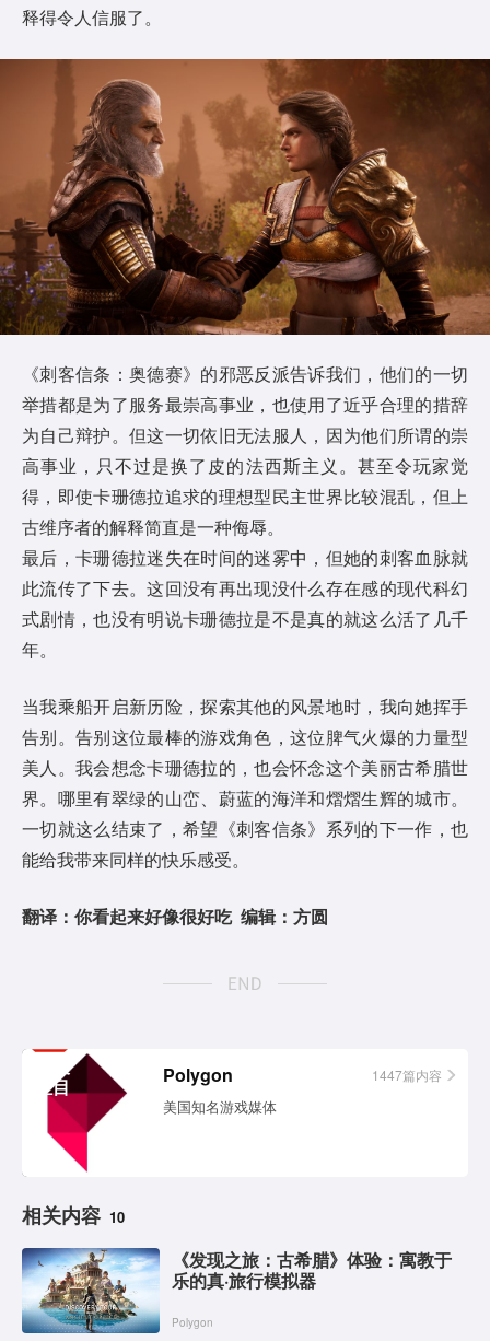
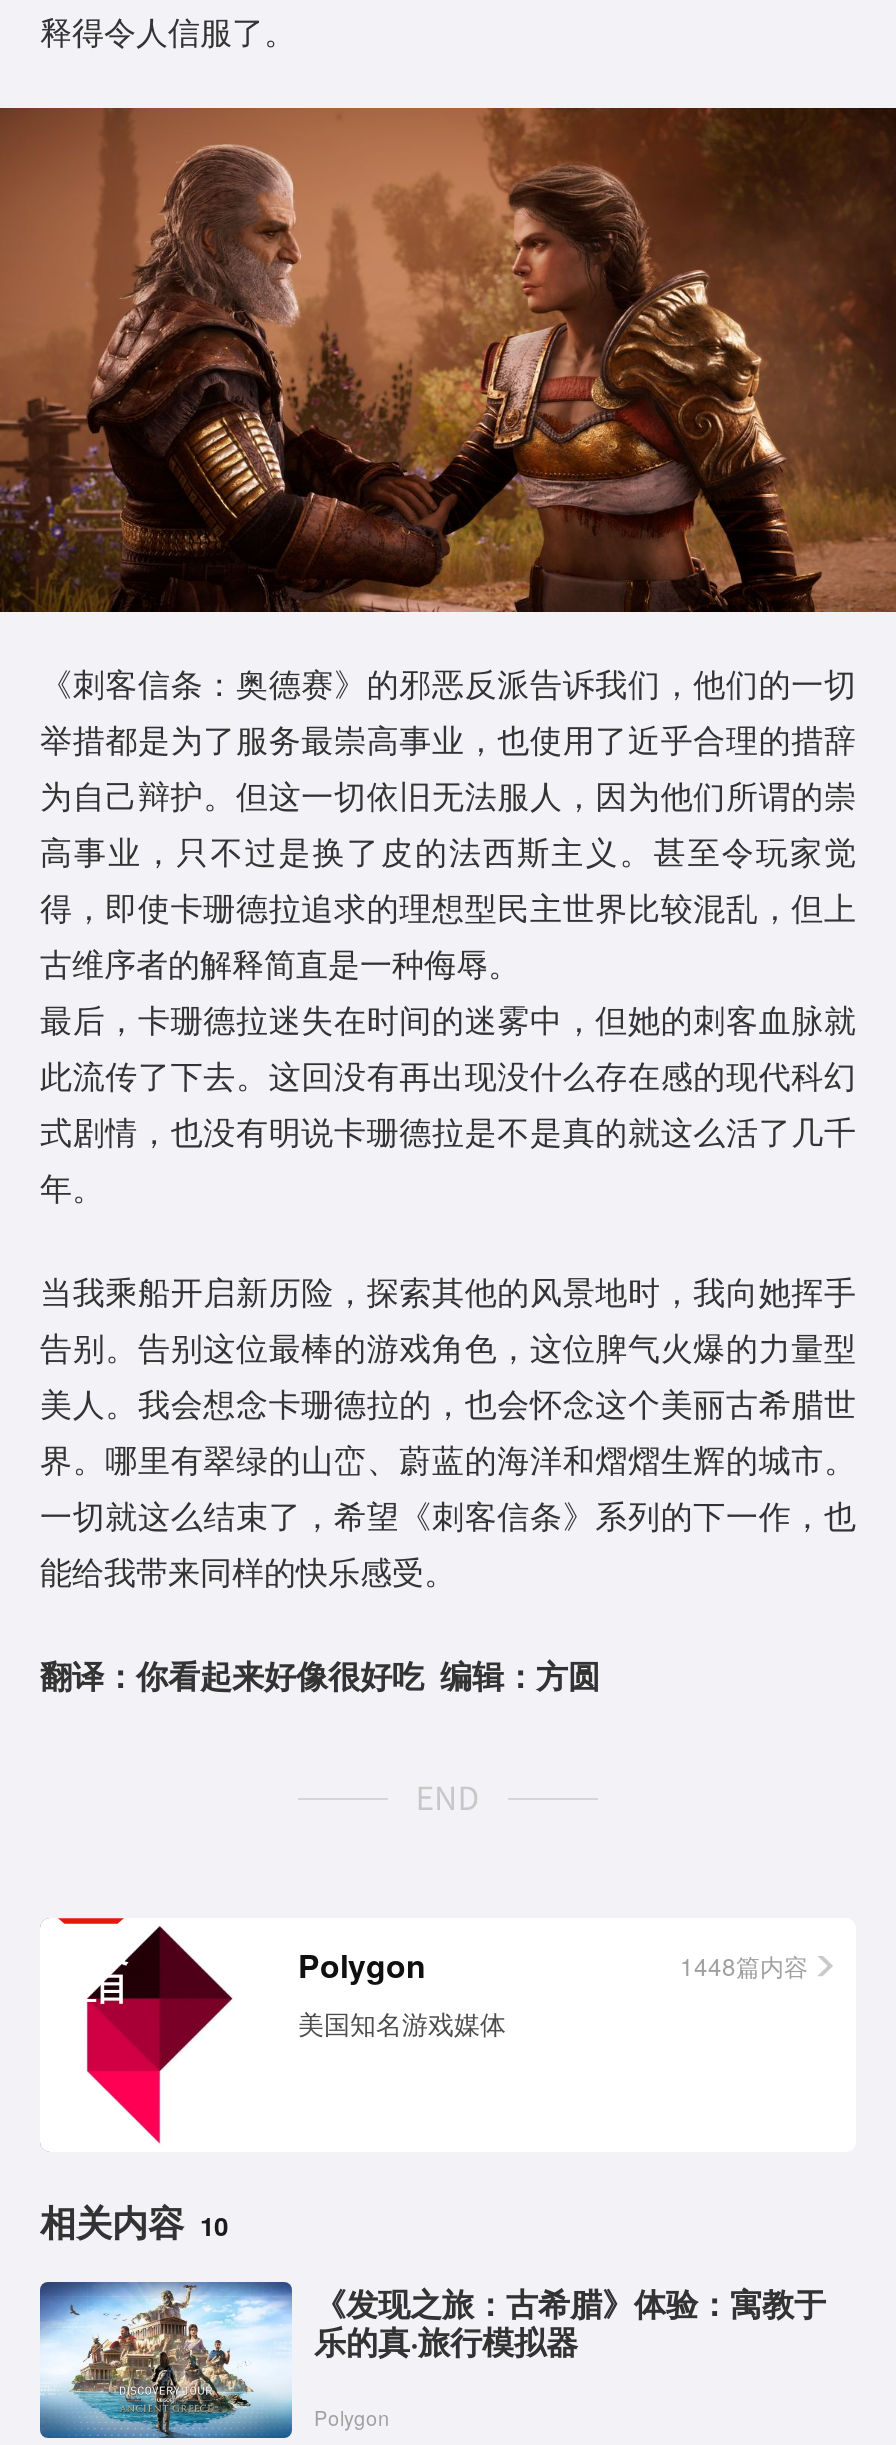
[372,1066,445,1084] 1447篇内容 -> [680,1948,814,1982] 1448篇内容

